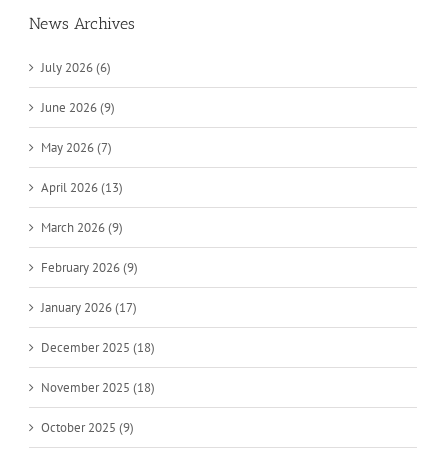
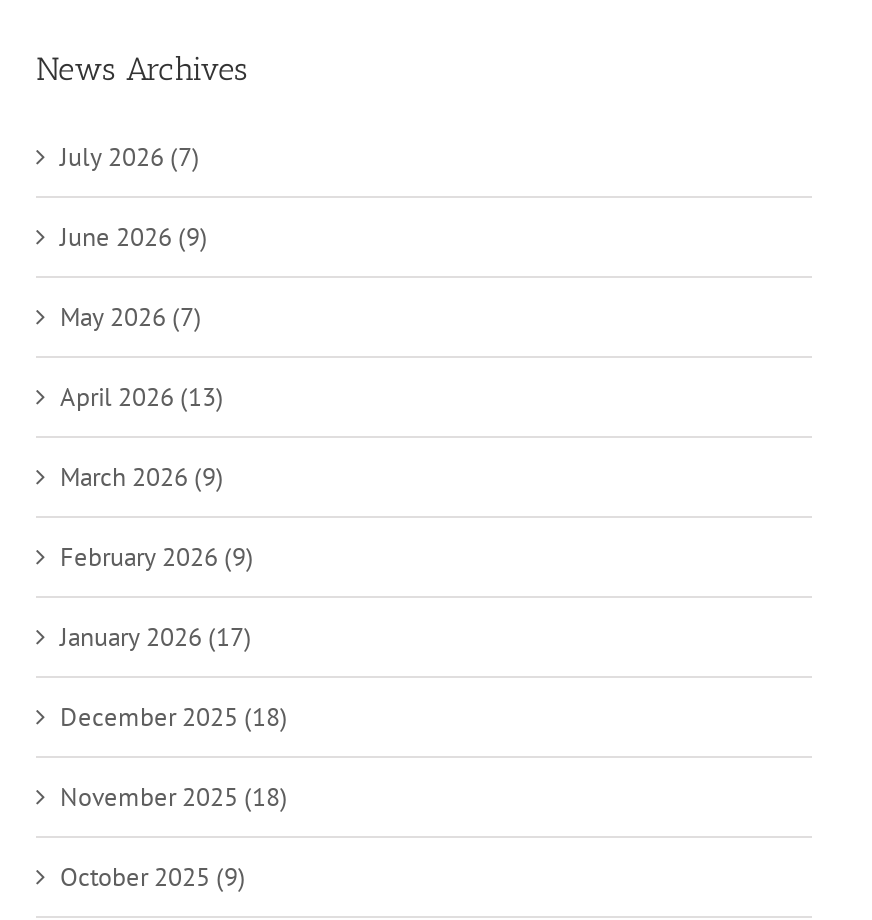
[41,58,111,75] July 2026 (6) -> [60,139,200,173] July 2026 (7)

